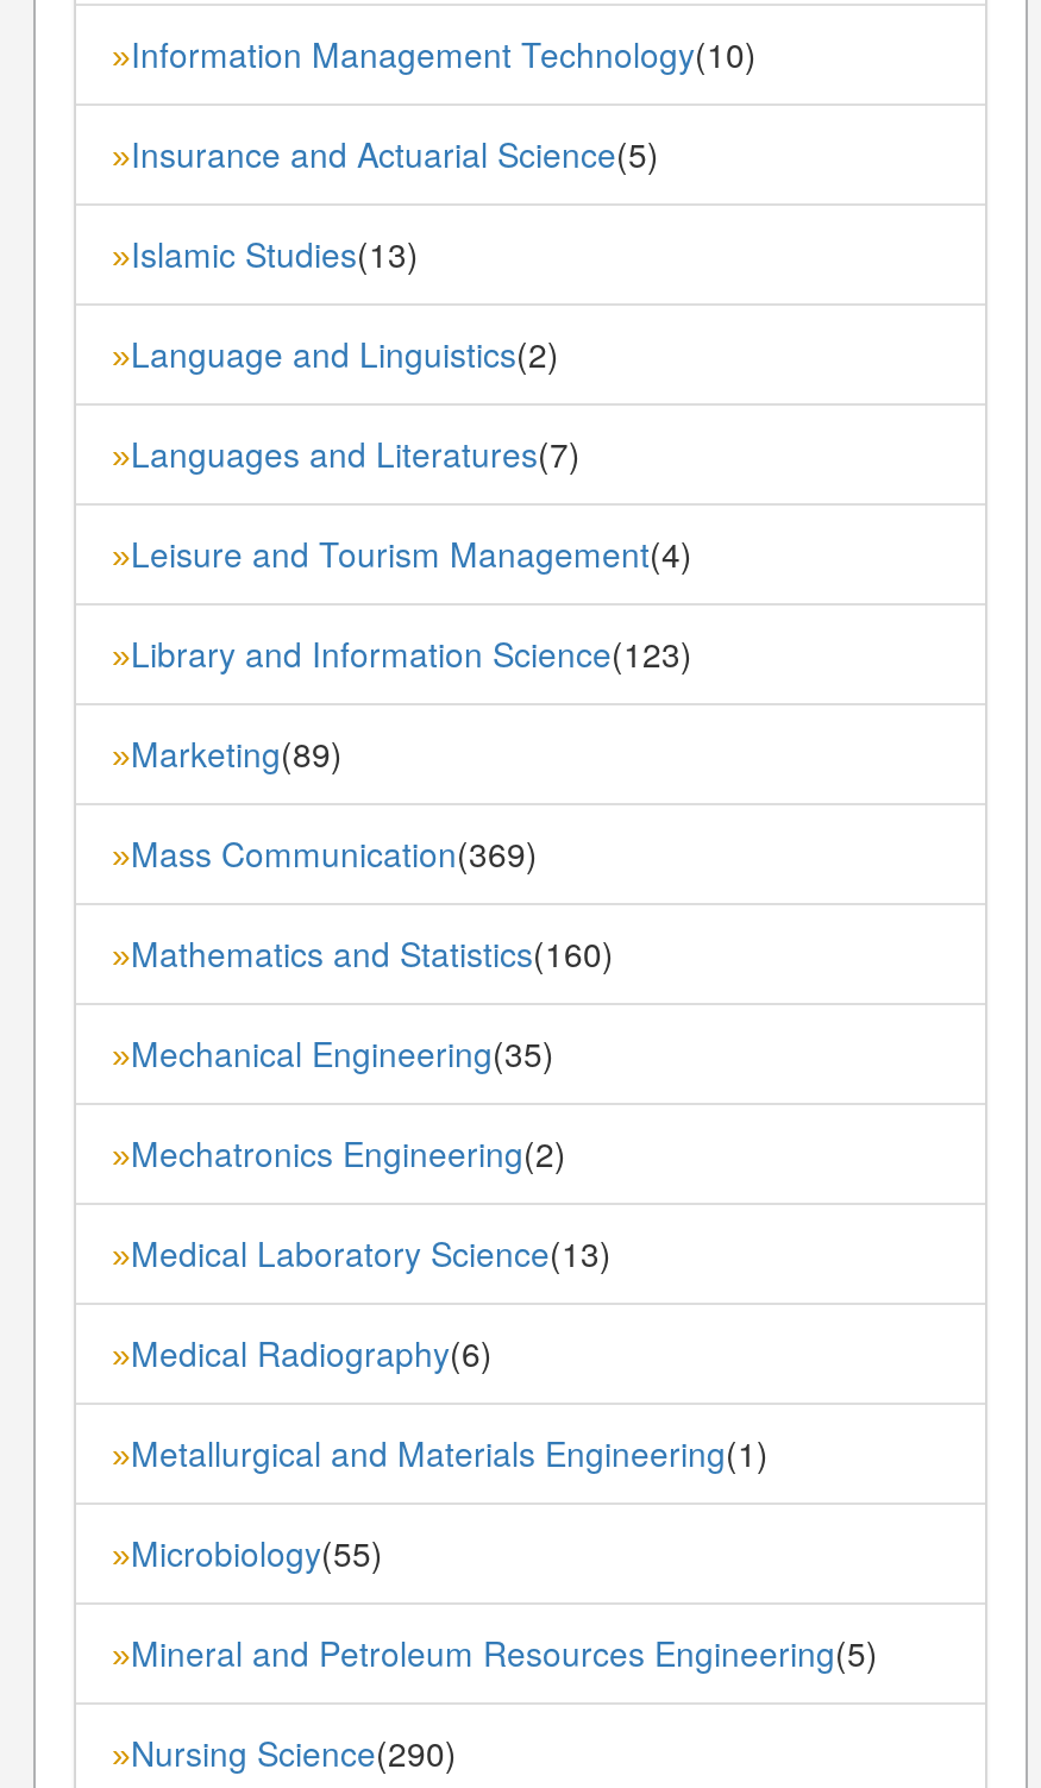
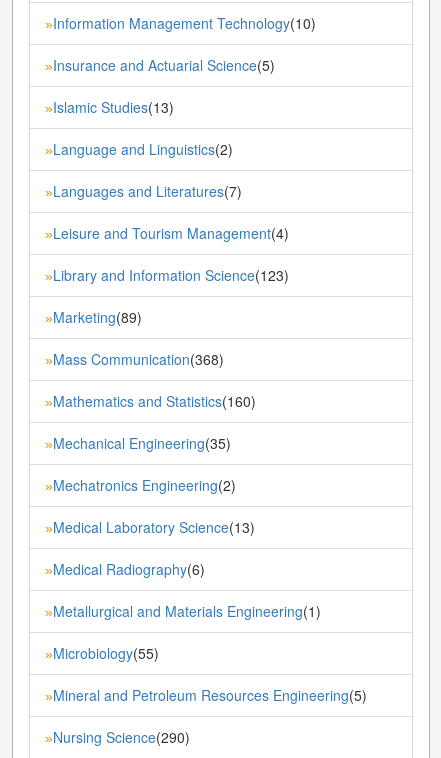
[112,829,538,877] »Mass Communication(369) -> [45,349,224,369] »Mass Communication(368)

